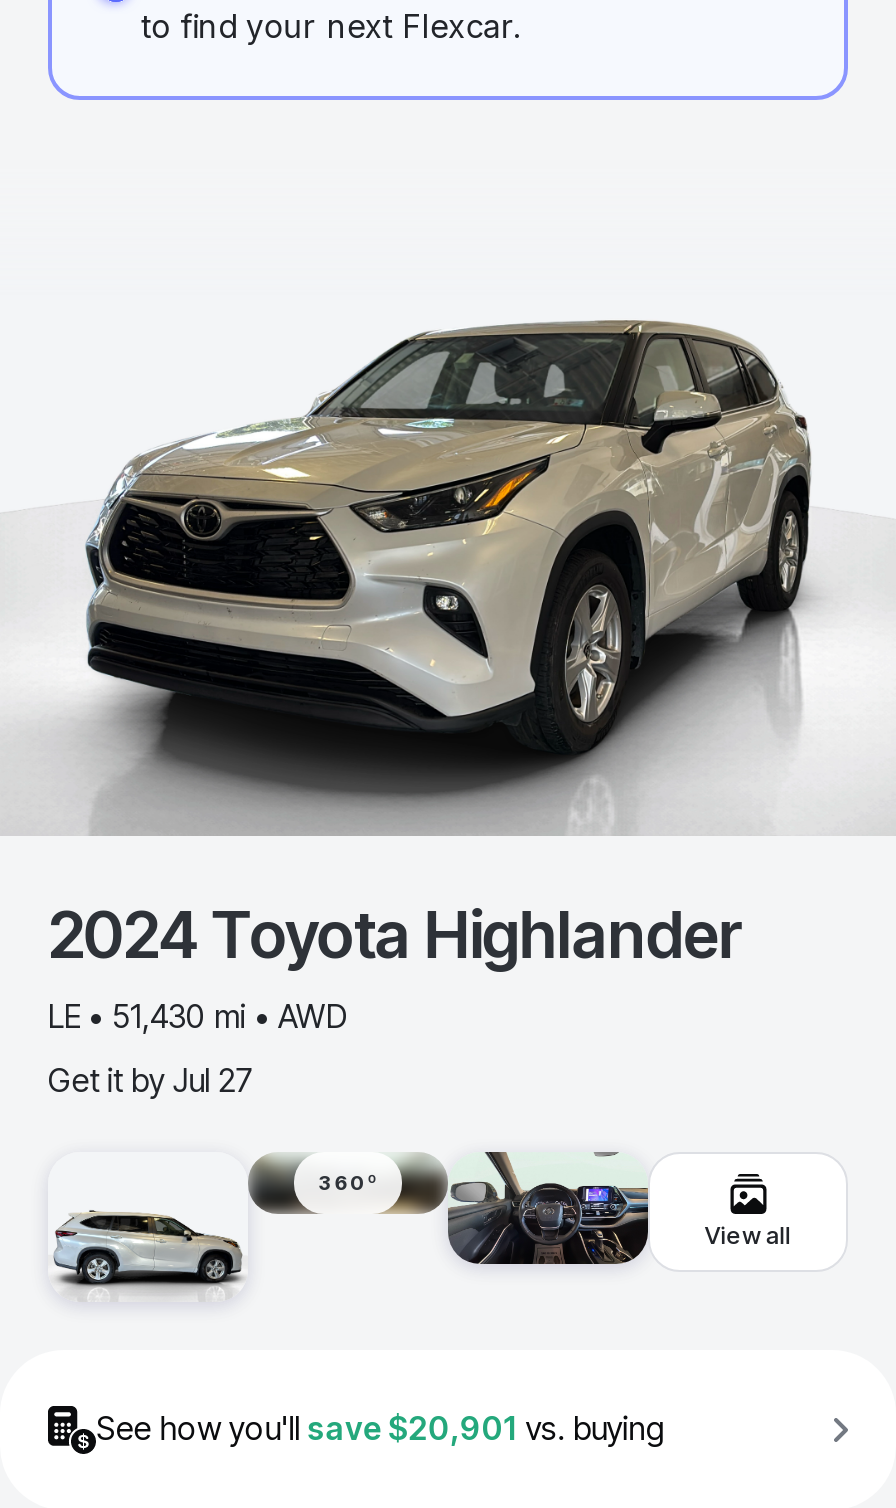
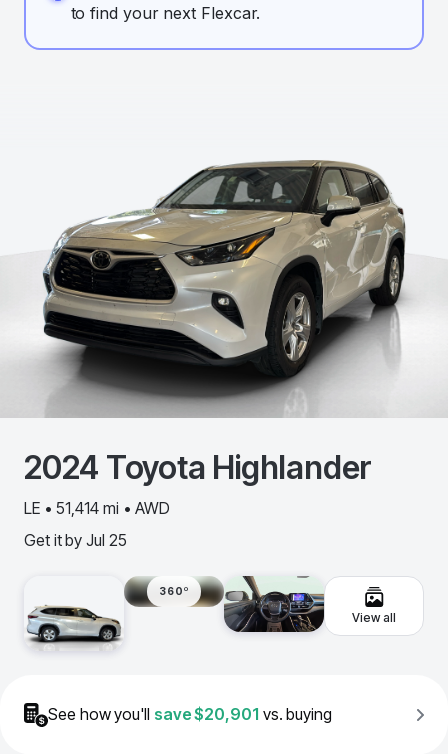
[48,996,348,1036] LE • 51,430 mi • AWD -> [24,498,170,518] LE • 51,414 mi • AWD
[48,1060,253,1100] Get it by Jul 27 -> [24,530,127,550] Get it by Jul 25

